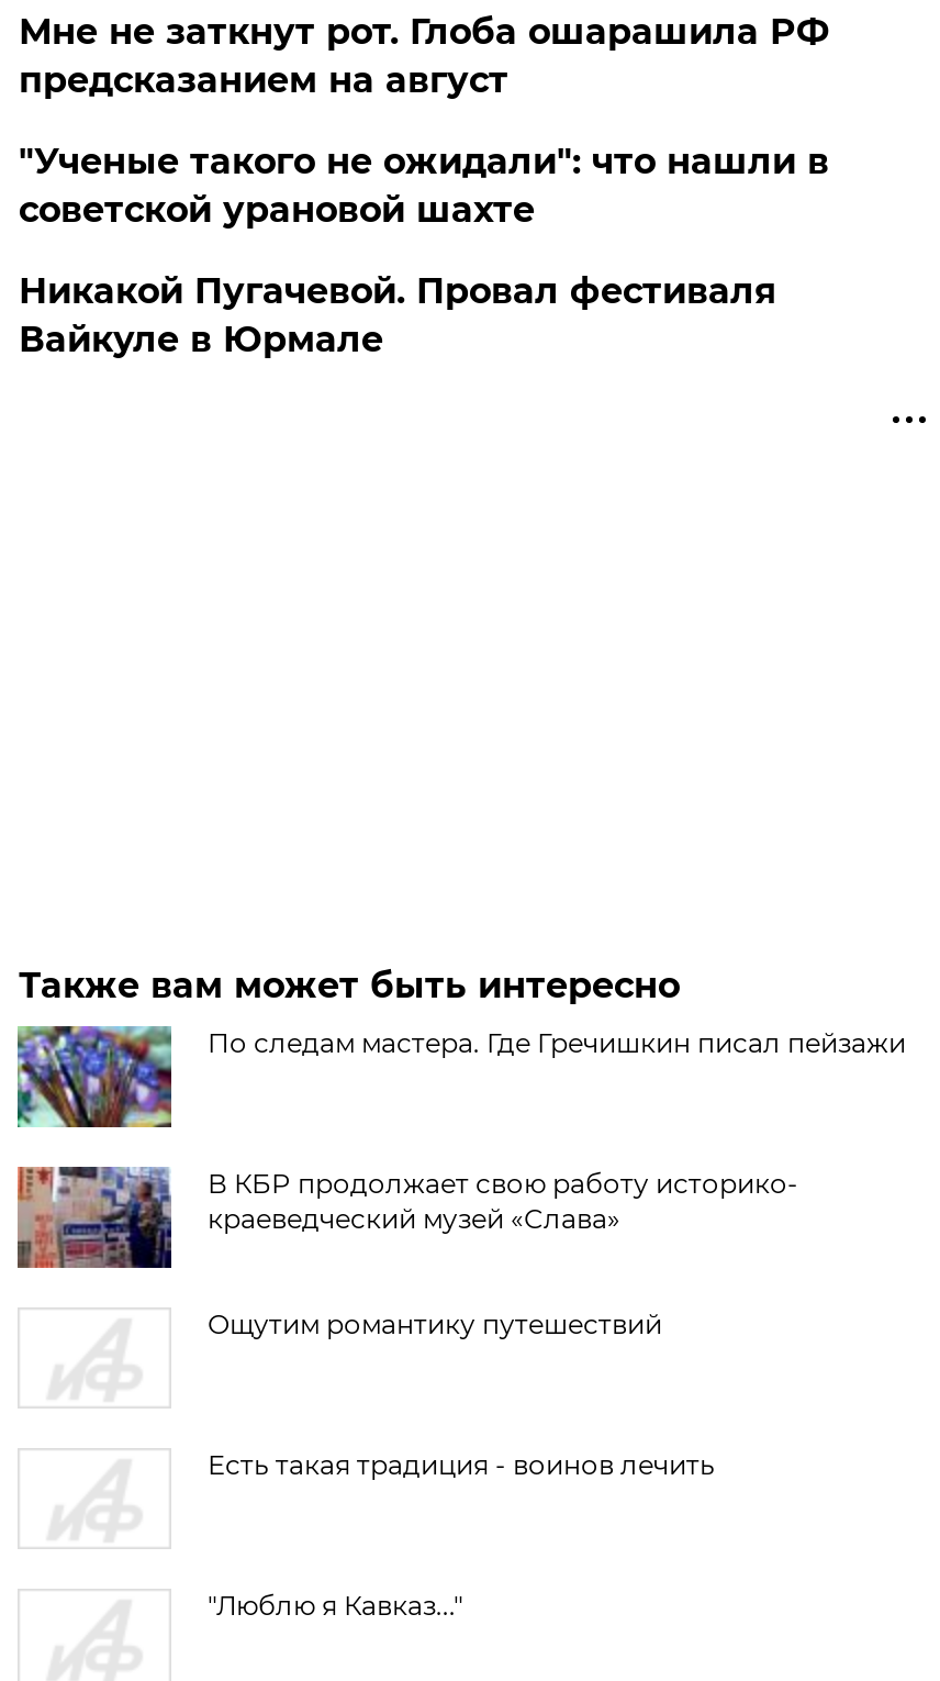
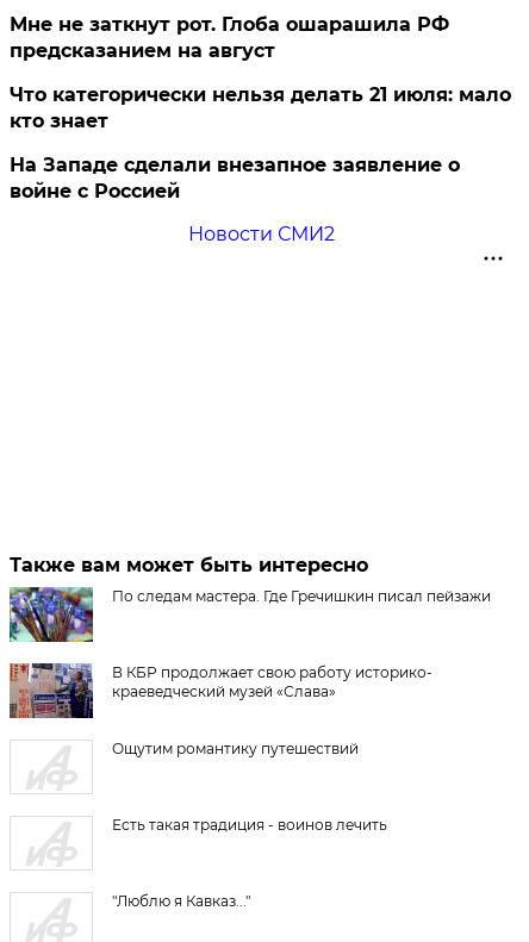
[18,141,829,360] "Ученые такого не ожидали": что нашли в | советской урановой шахте | Никакой Пугачевой. Провал фестиваля | Вайкуле в Юрмале -> [10,83,512,245] Что категорически нельзя делать 21 июля: мало | кто знает | На Западе сделали внезапное заявление о | войне с Россией | Новости СМИ2

